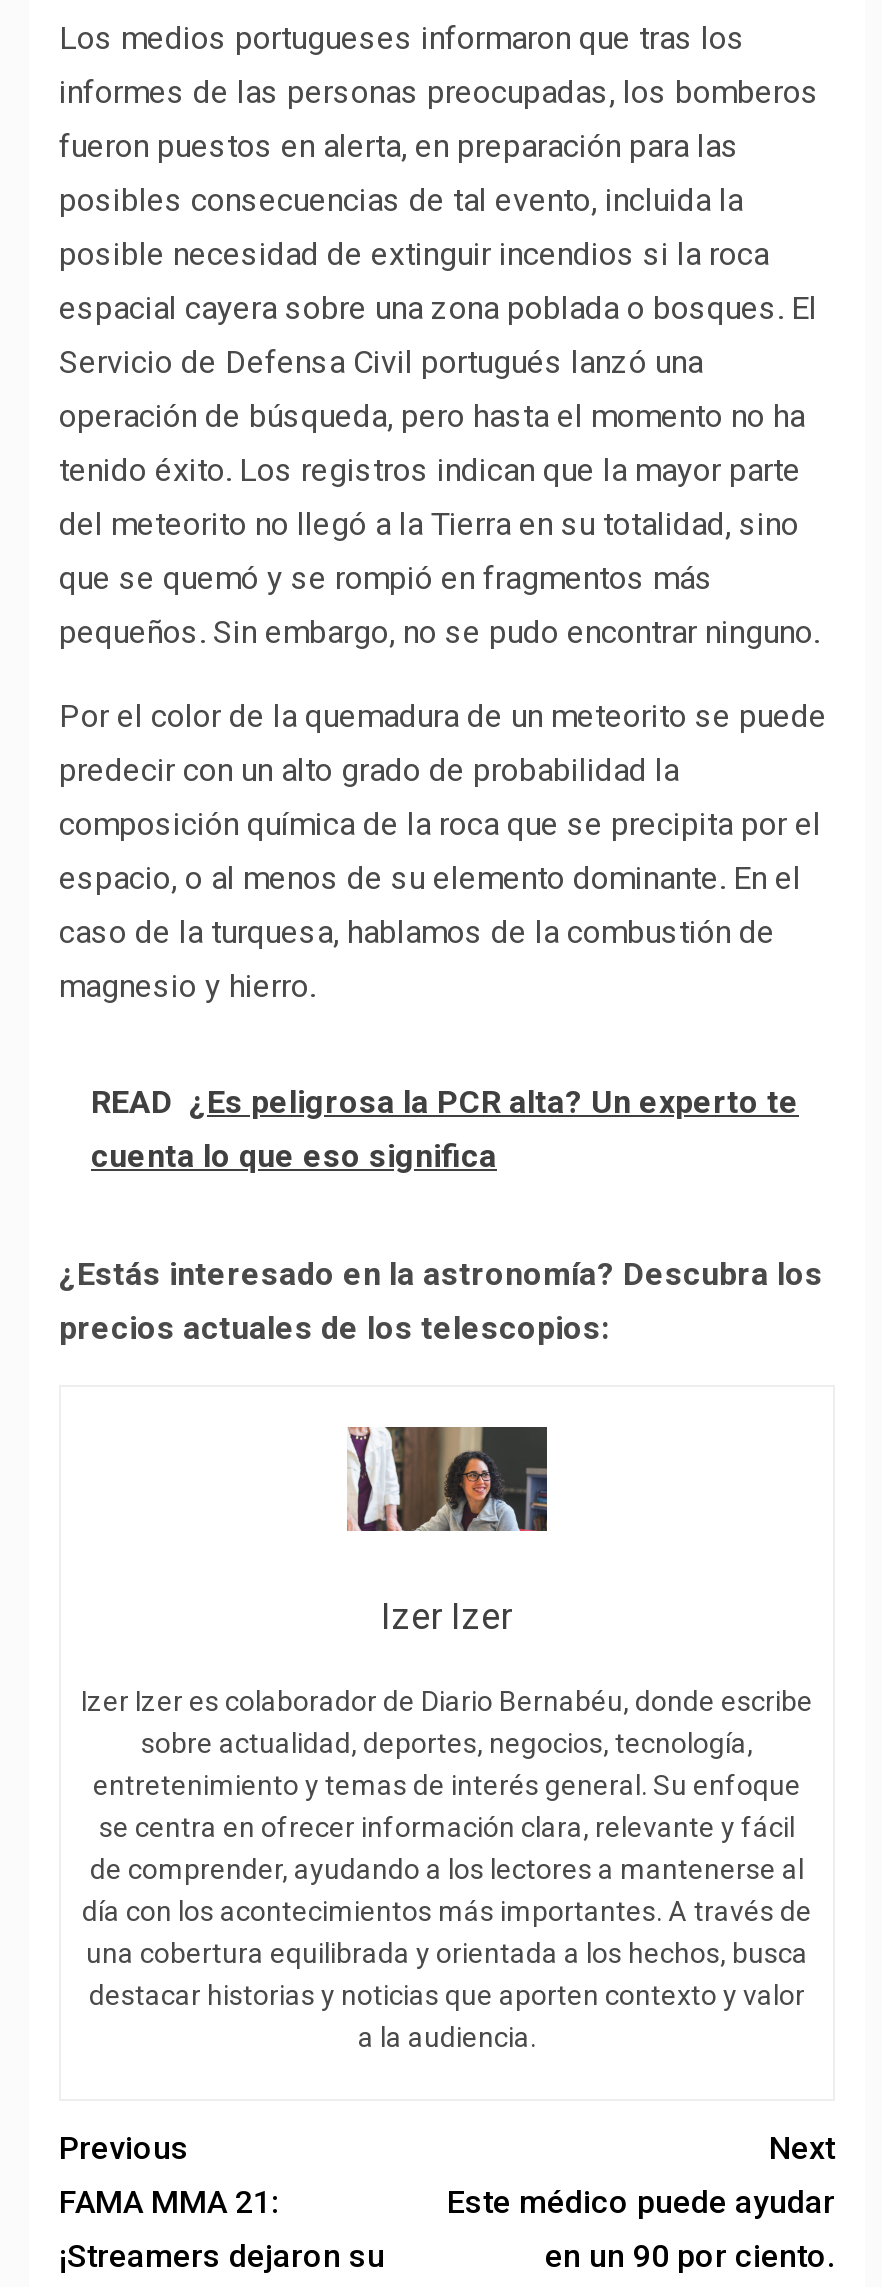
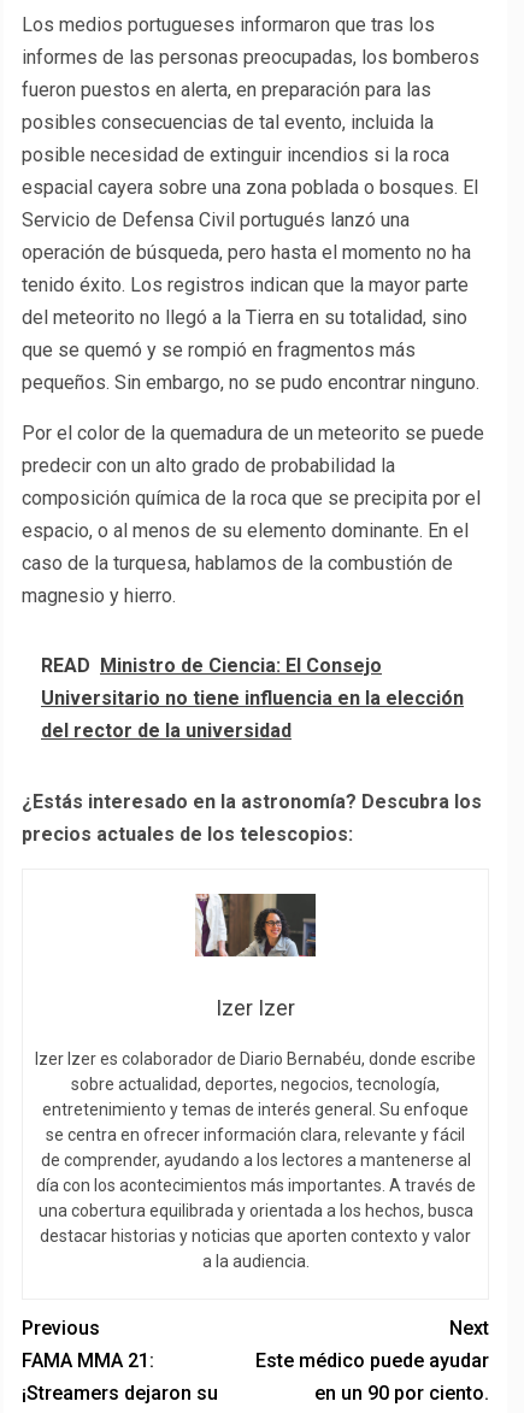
[91,1082,799,1174] READ ¿Es peligrosa la PCR alta? Un experto te | cuenta lo que eso significa -> [41,654,464,742] READ Ministro de Ciencia: El Consejo | Universitario no tiene influencia en la elección | del rector de la universidad

